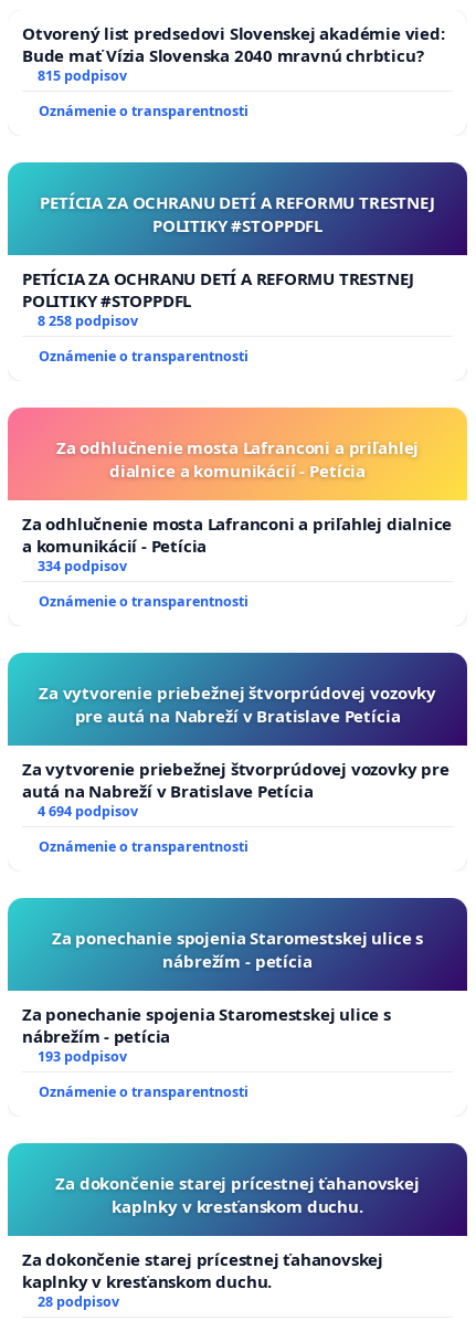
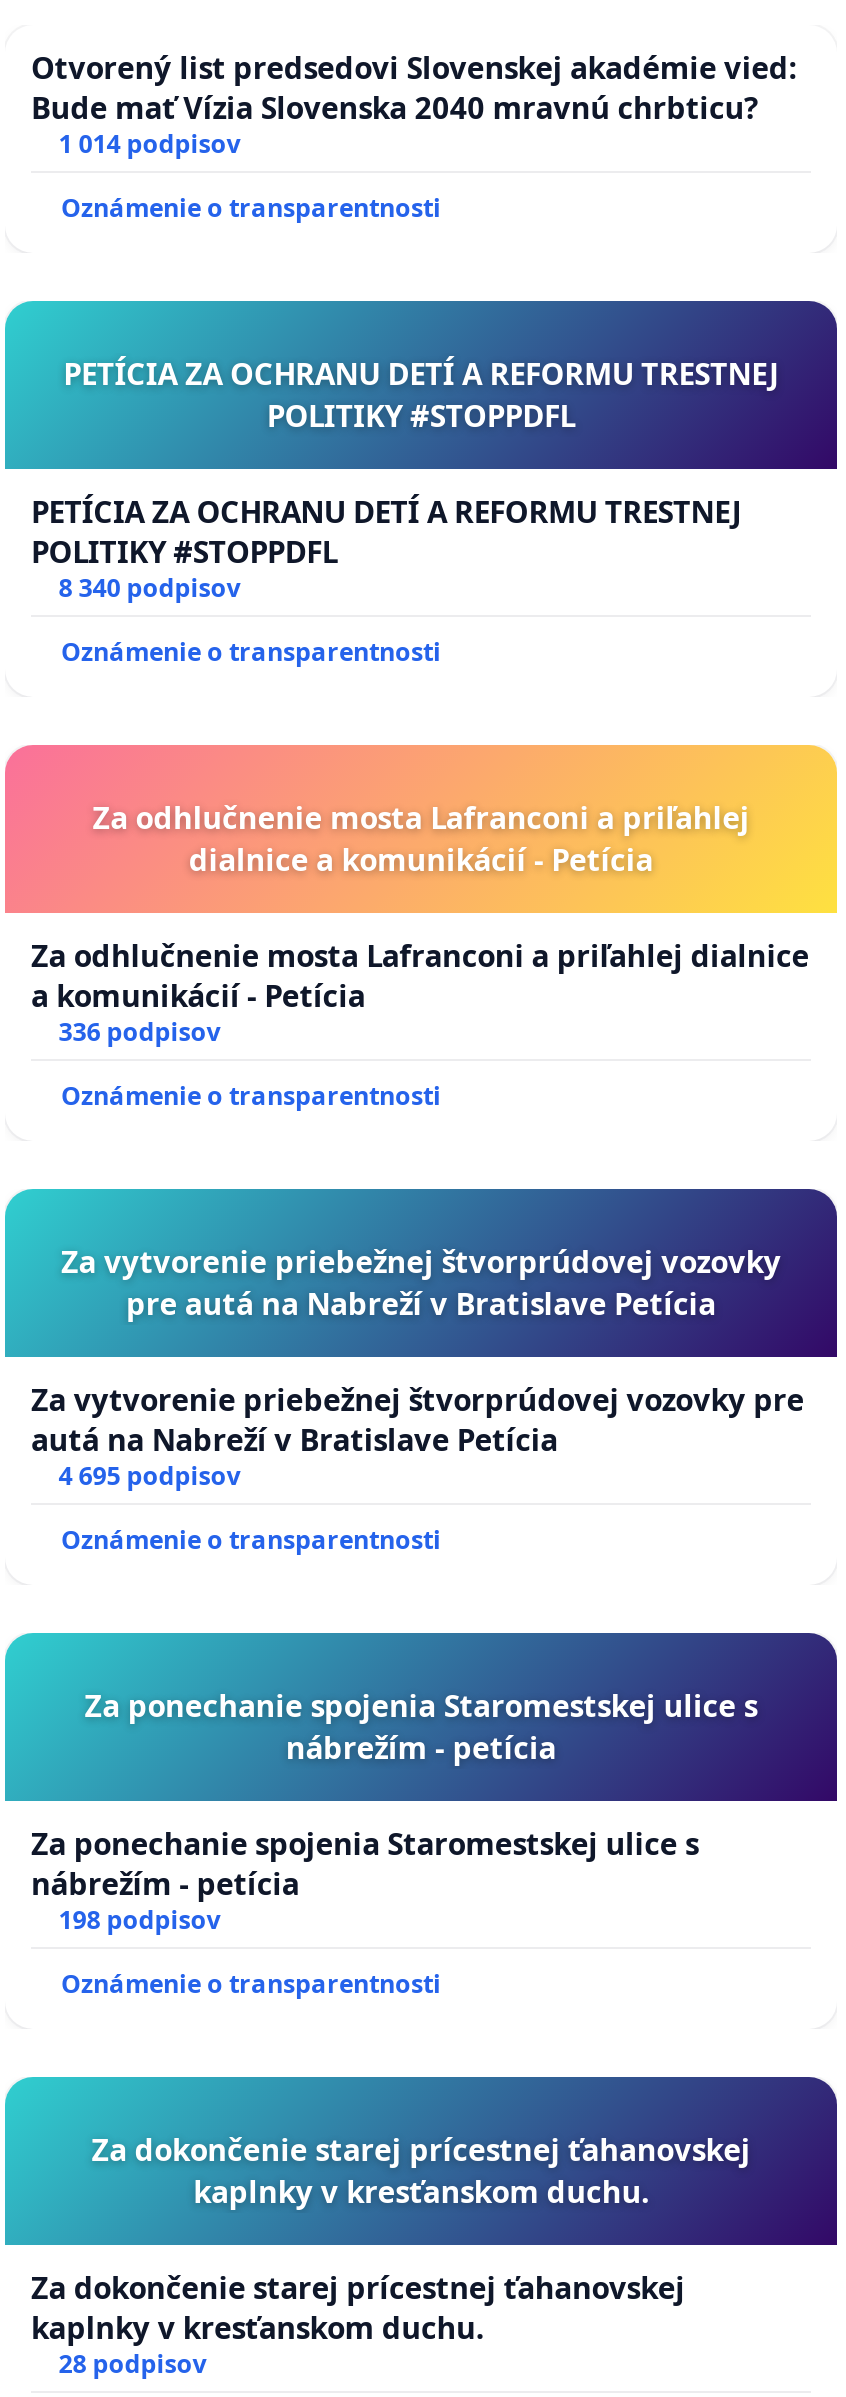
[37,67,127,85] 815 podpisov -> [59,128,241,162] 1 014 podpisov
[37,312,138,331] 8 258 podpisov -> [59,572,241,606] 8 340 podpisov
[37,557,127,576] 334 podpisov -> [59,1016,221,1050] 336 podpisov
[37,802,138,821] 4 694 podpisov -> [59,1460,241,1494] 4 695 podpisov
[37,1047,127,1066] 193 podpisov -> [59,1904,221,1938] 198 podpisov

